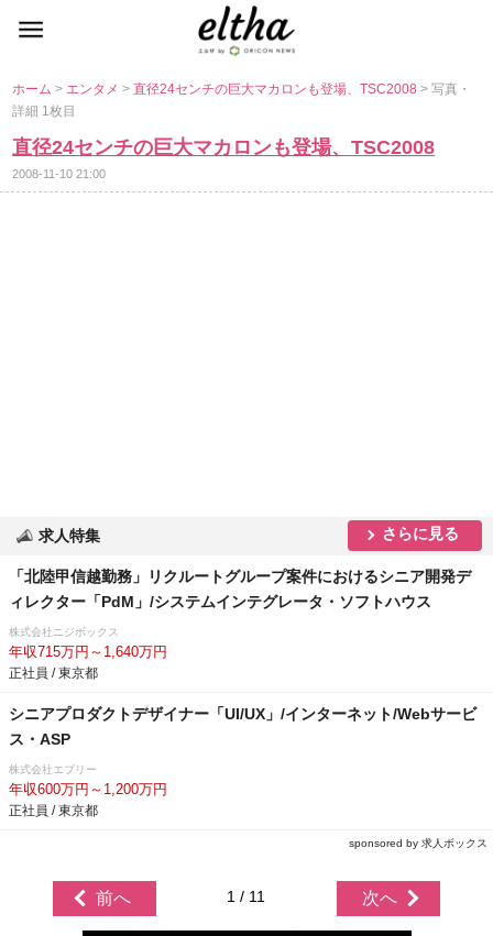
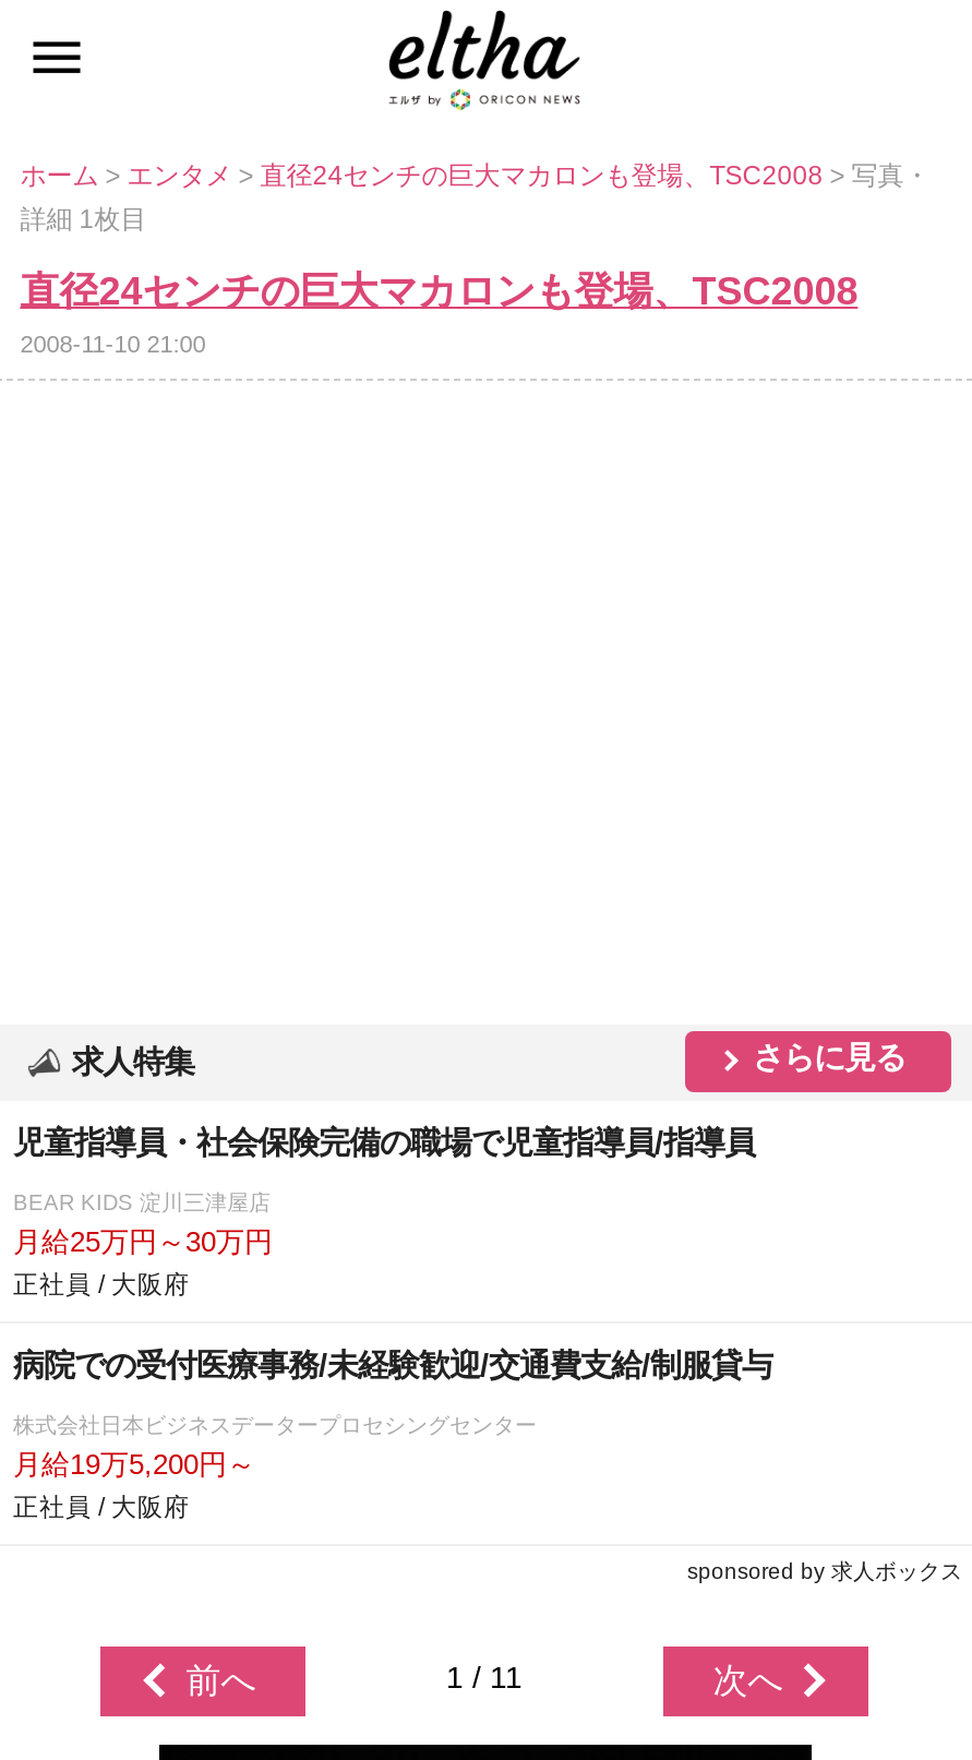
[9,568,471,610] 「北陸甲信越勤務」リクルートグループ案件におけるシニア開発デ | ィレクター「PdM」/システムインテグレータ・ソフトハウス -> [13,1125,755,1160] 児童指導員・社会保険完備の職場で児童指導員/指導員
[9,626,167,680] 株式会社ニジボックス | 年収715万円～1,640万円 | 正社員 / 東京都 -> [13,1190,273,1297] BEAR KIDS 淀川三津屋店 | 月給25万円～30万円 | 正社員 / 大阪府
[9,705,476,748] シニアプロダクトデザイナー「UI/UX」/インターネット/Webサービ | ス・ASP -> [13,1348,772,1382] 病院での受付医療事務/未経験歓迎/交通費支給/制服貸与
[9,763,167,817] 株式会社エブリー | 年収600万円～1,200万円 | 正社員 / 東京都 -> [13,1413,537,1520] 株式会社日本ビジネスデータープロセシングセンター | 月給19万5,200円～ | 正社員 / 大阪府

